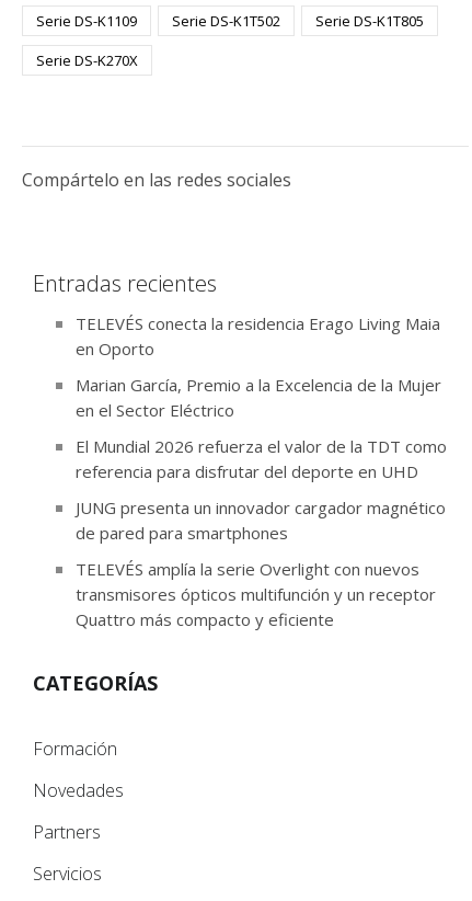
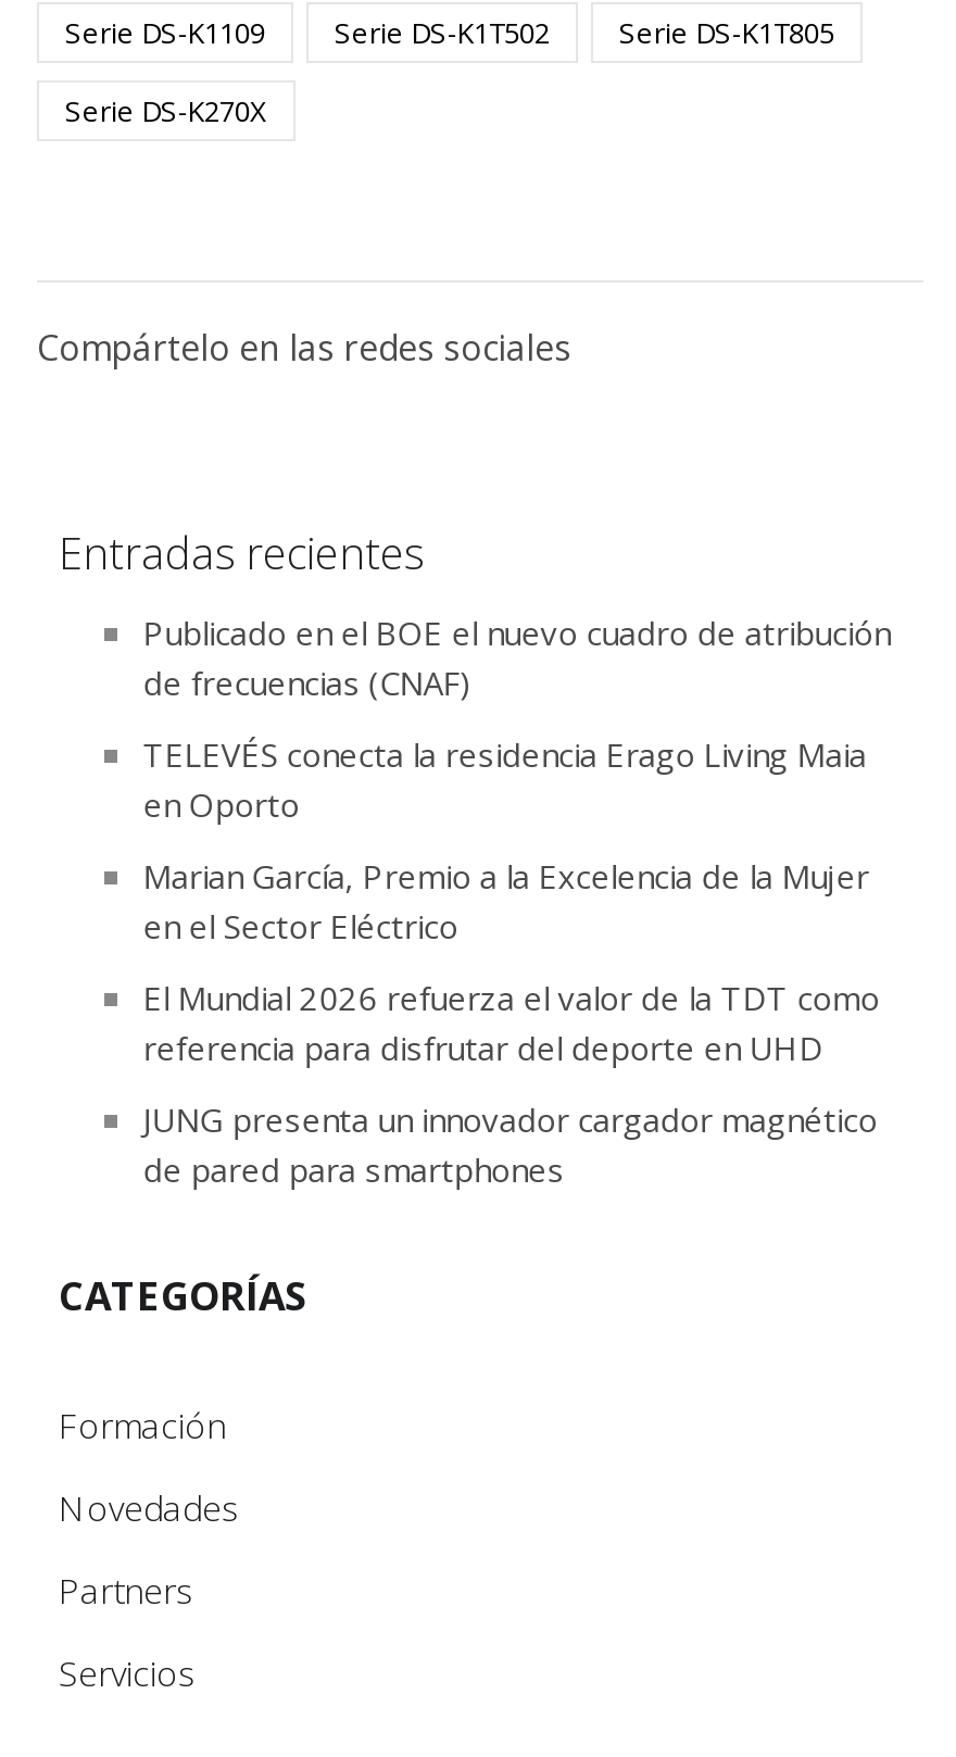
none -> [143,611,890,705] Publicado en el BOE el nuevo cuadro de atribución | de frecuencias (CNAF)
moved [75,313,447,544] -> [143,733,880,1191]: TELEVÉS conecta la residencia Erago Living Maia | en Oporto | Marian García, Premio a la Excelencia de la Mujer | en el Sector Eléctrico | El Mundial 2026 refuerza el valor de la TDT como | referencia para disfrutar del deporte en UHD | JUNG presenta un innovador cargador magnético | de pared para smartphones
[75,558,436,630] TELEVÉS amplía la serie Overlight con nuevos | transmisores ópticos multifunción y un receptor | Quattro más compacto y eficiente -> none

